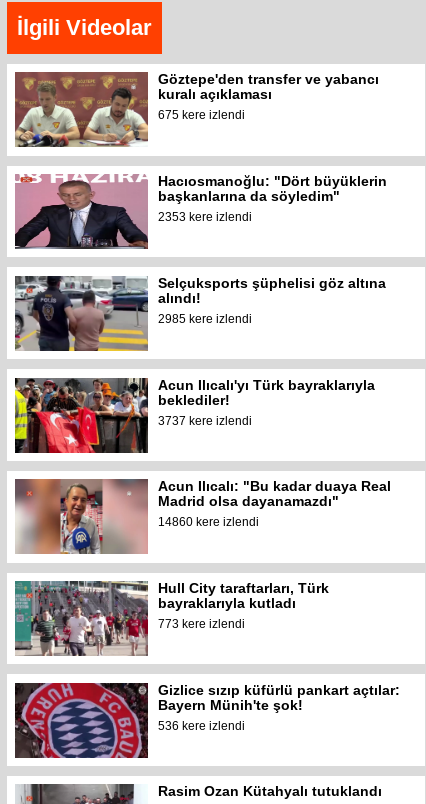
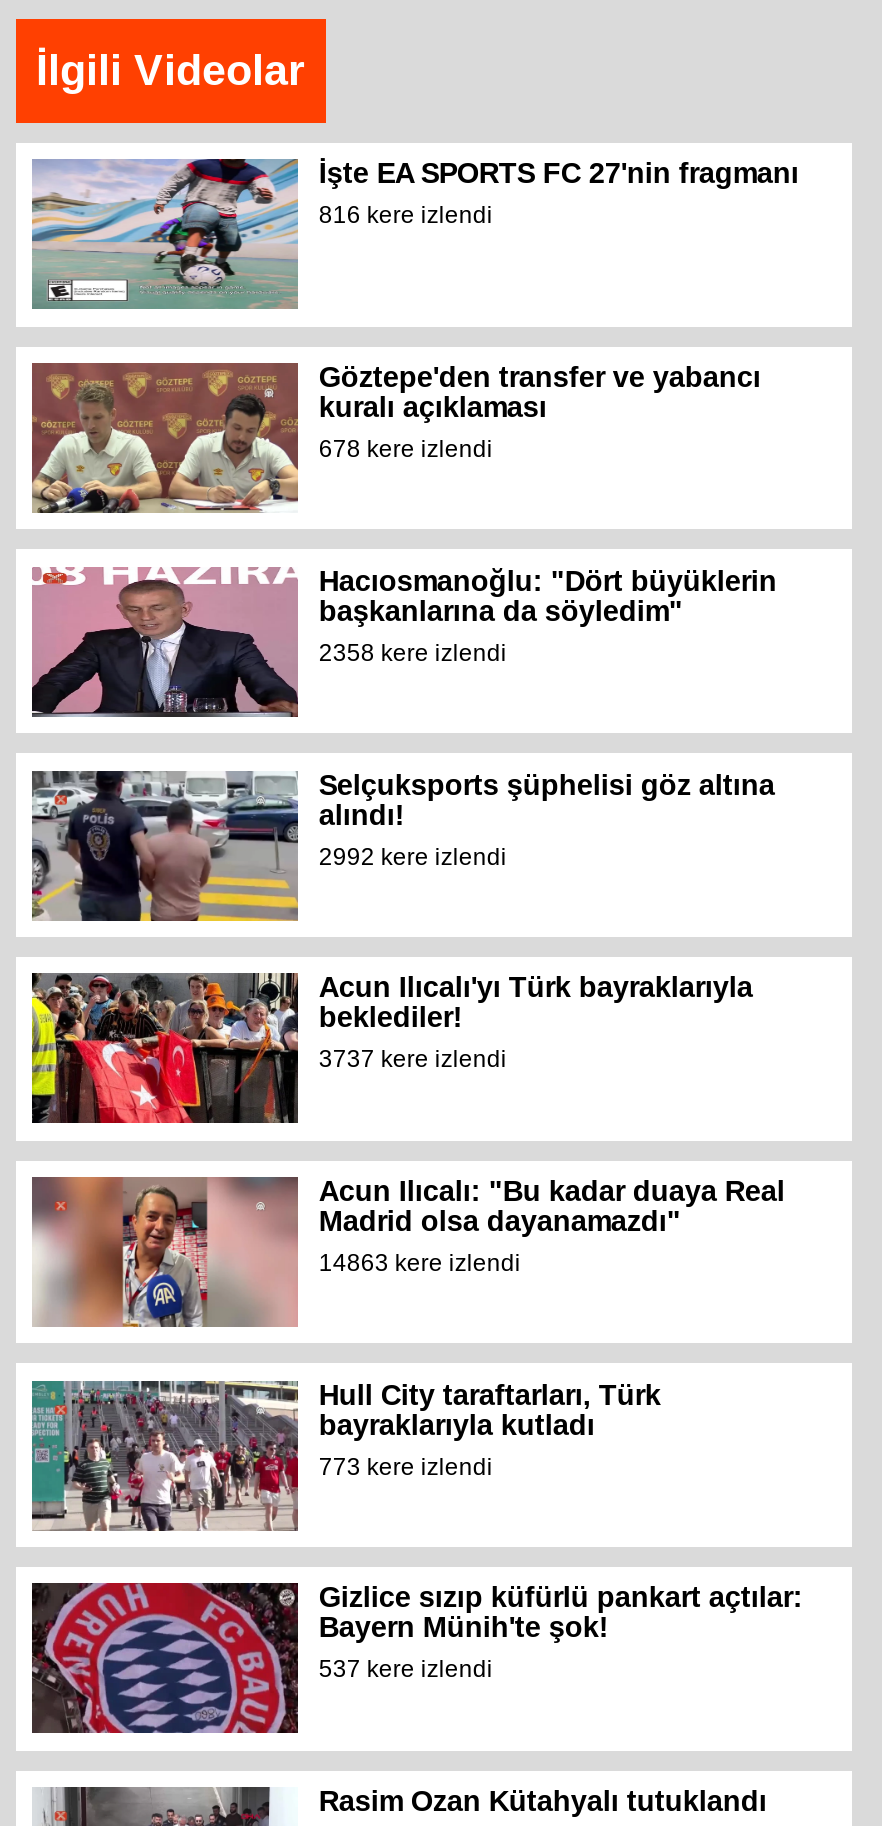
none -> [30,157,799,311] [image] | İşte EA SPORTS FC 27'nin fragmanı | 816 kere izlendi
[158,108,245,122] 675 kere izlendi -> [319,435,493,463] 678 kere izlendi
[158,210,252,224] 2353 kere izlendi -> [319,639,507,667] 2358 kere izlendi
[158,312,252,326] 2985 kere izlendi -> [319,842,507,870] 2992 kere izlendi
[158,515,259,529] 14860 kere izlendi -> [319,1249,521,1277] 14863 kere izlendi
[158,719,245,733] 536 kere izlendi -> [319,1656,493,1684] 537 kere izlendi

